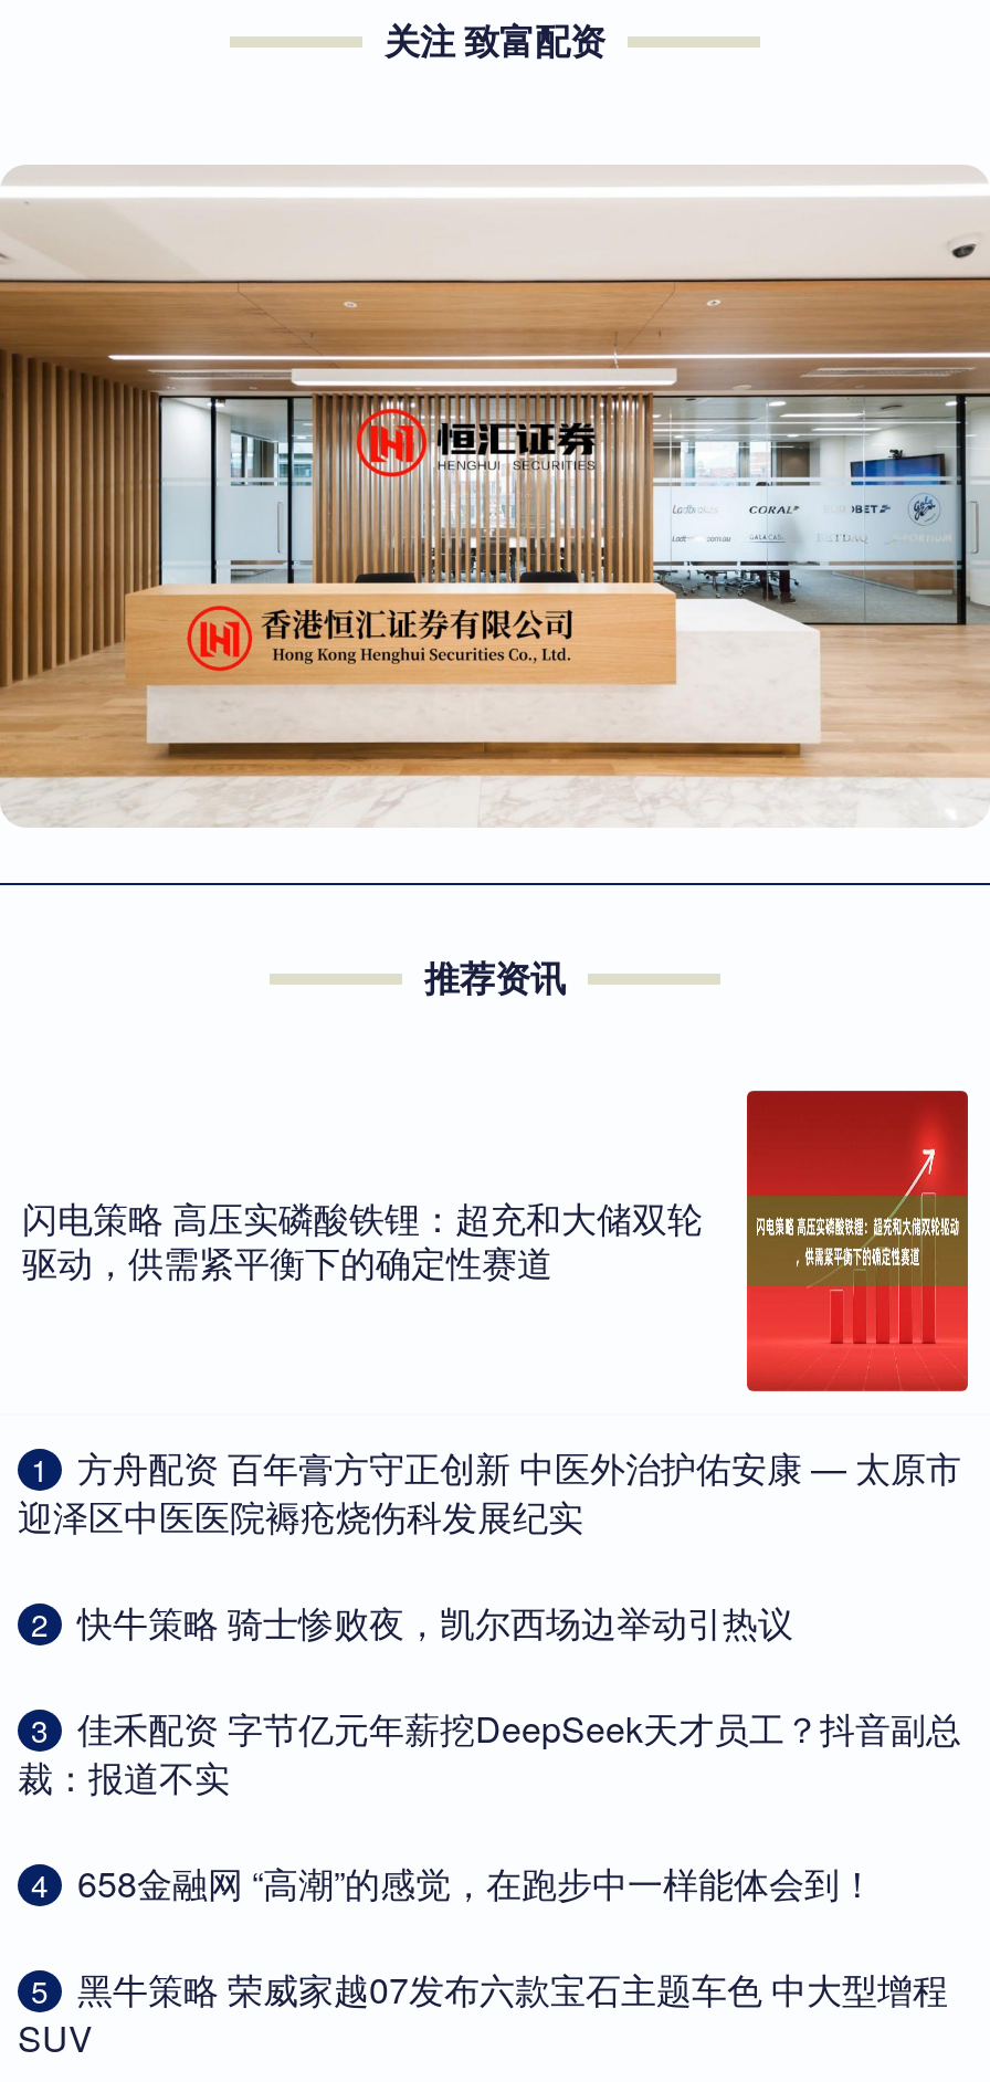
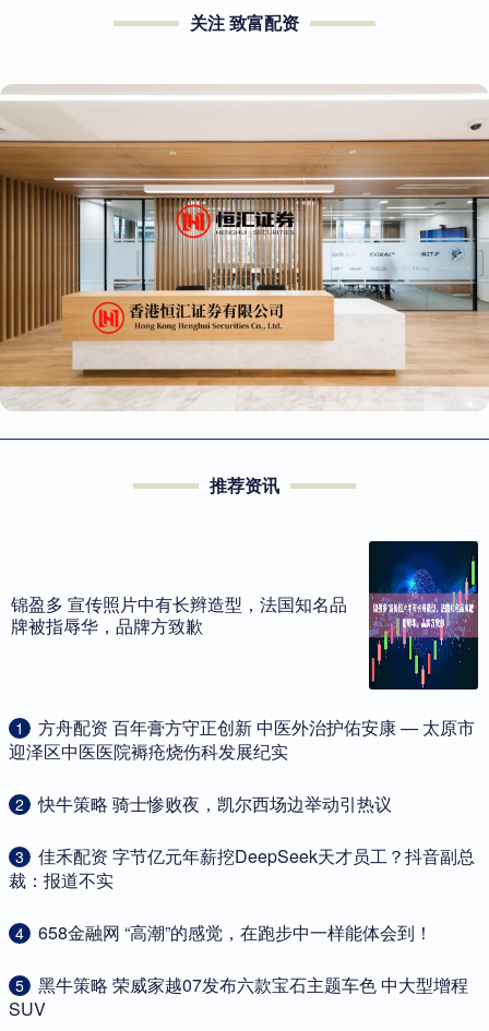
[22,1089,970,1394] [image] | 闪电策略 高压实磷酸铁锂：超充和大储双轮 | 驱动，供需紧平衡下的确定性赛道 -> [11,540,479,691] [image] | 锦盈多 宣传照片中有长辫造型，法国知名品 | 牌被指辱华，品牌方致歉

